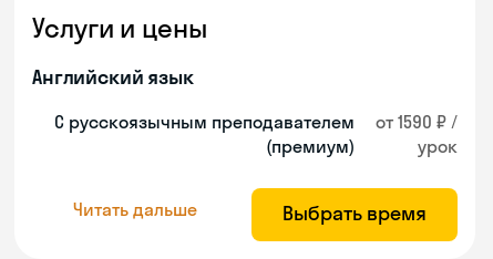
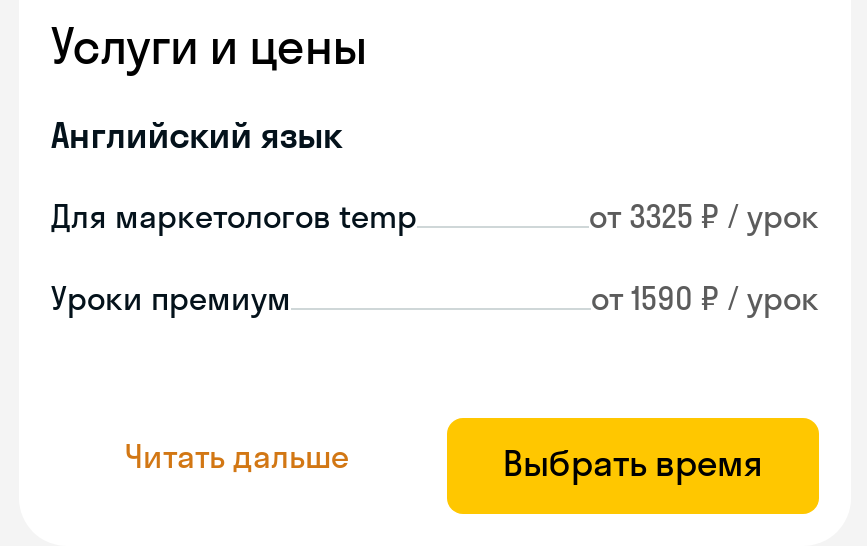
[54,111,354,157] С русскоязычным преподавателем | (премиум) -> [51,196,819,236] Для маркетологов temp | от 3325 ₽ / урок
[376,111,458,157] от 1590 ₽ / | урок -> [51,278,819,318] Уроки премиум | от 1590 ₽ / урок

